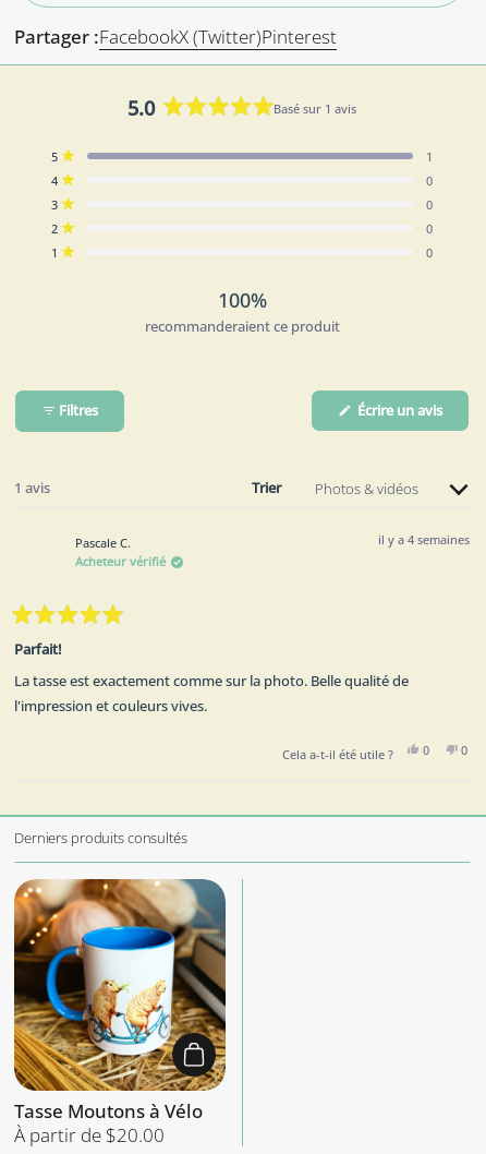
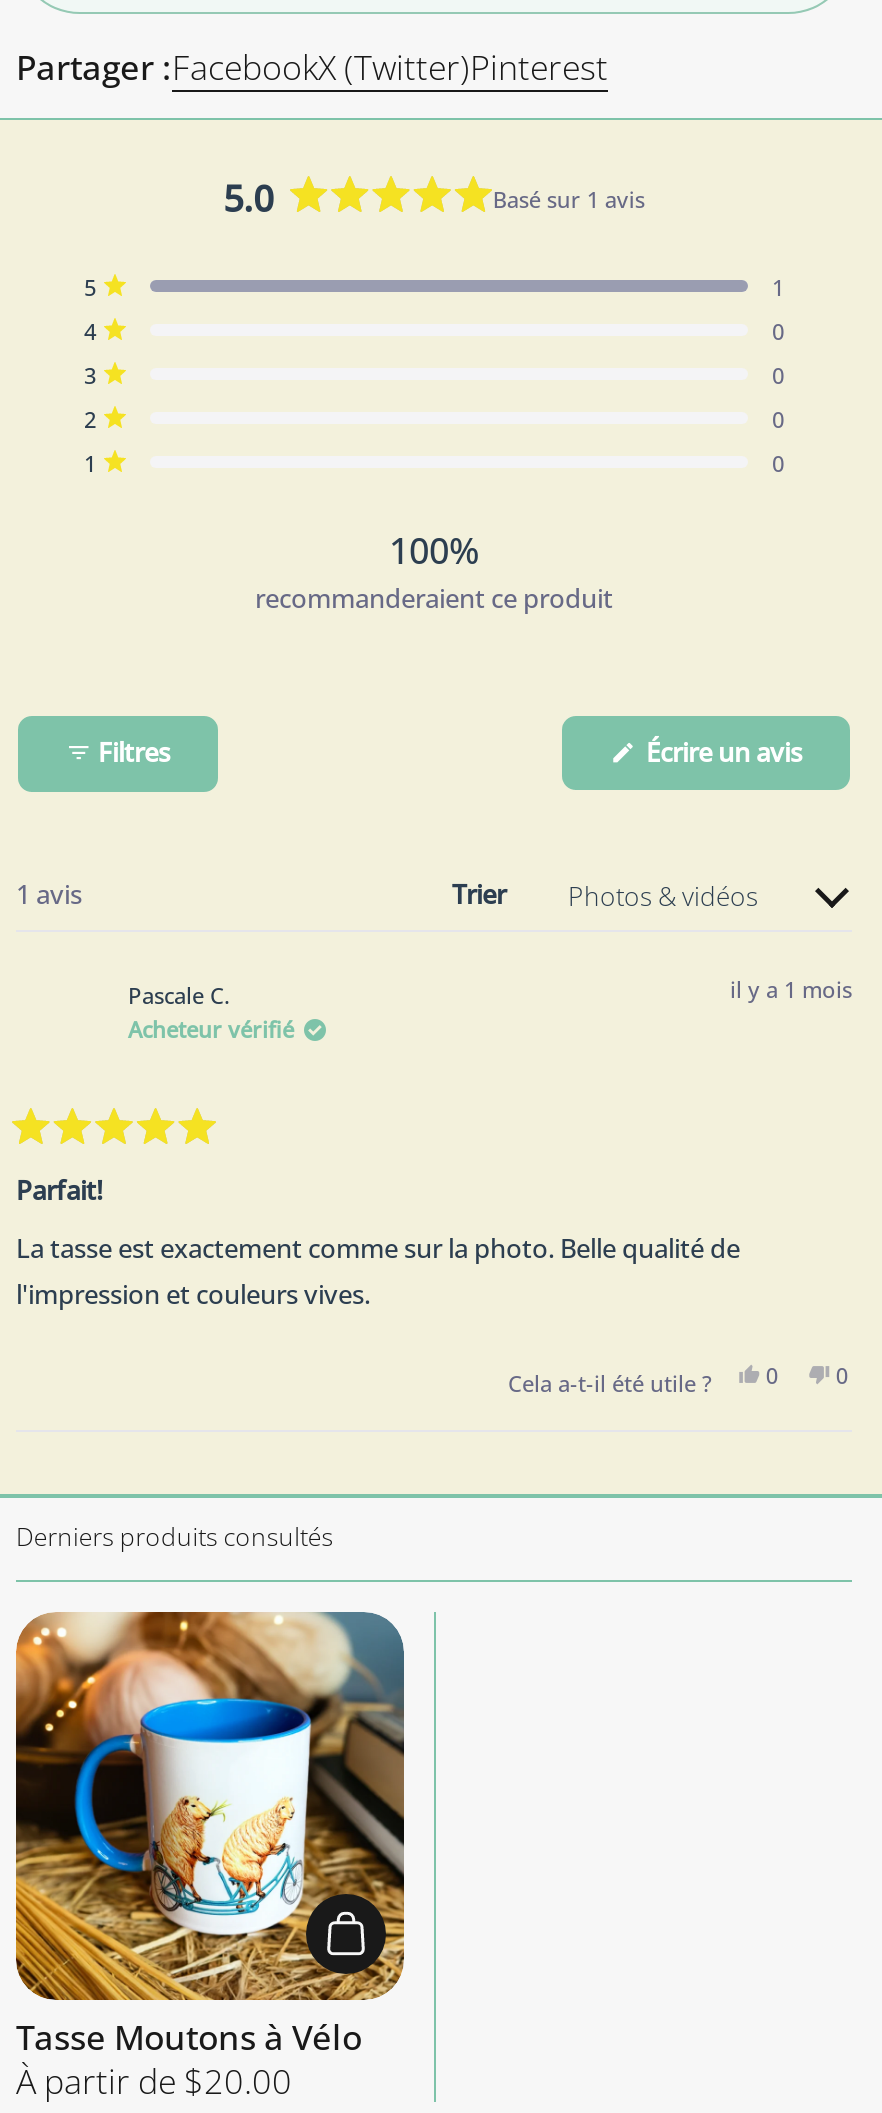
[378,531,470,548] il y a 4 semaines -> [730,974,852,1004] il y a 1 mois

